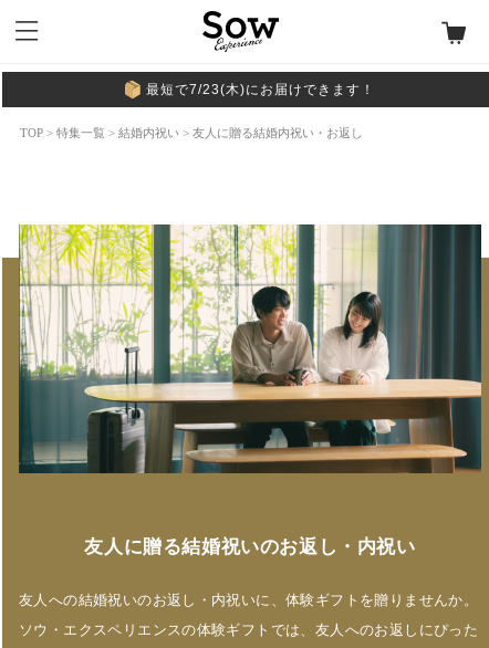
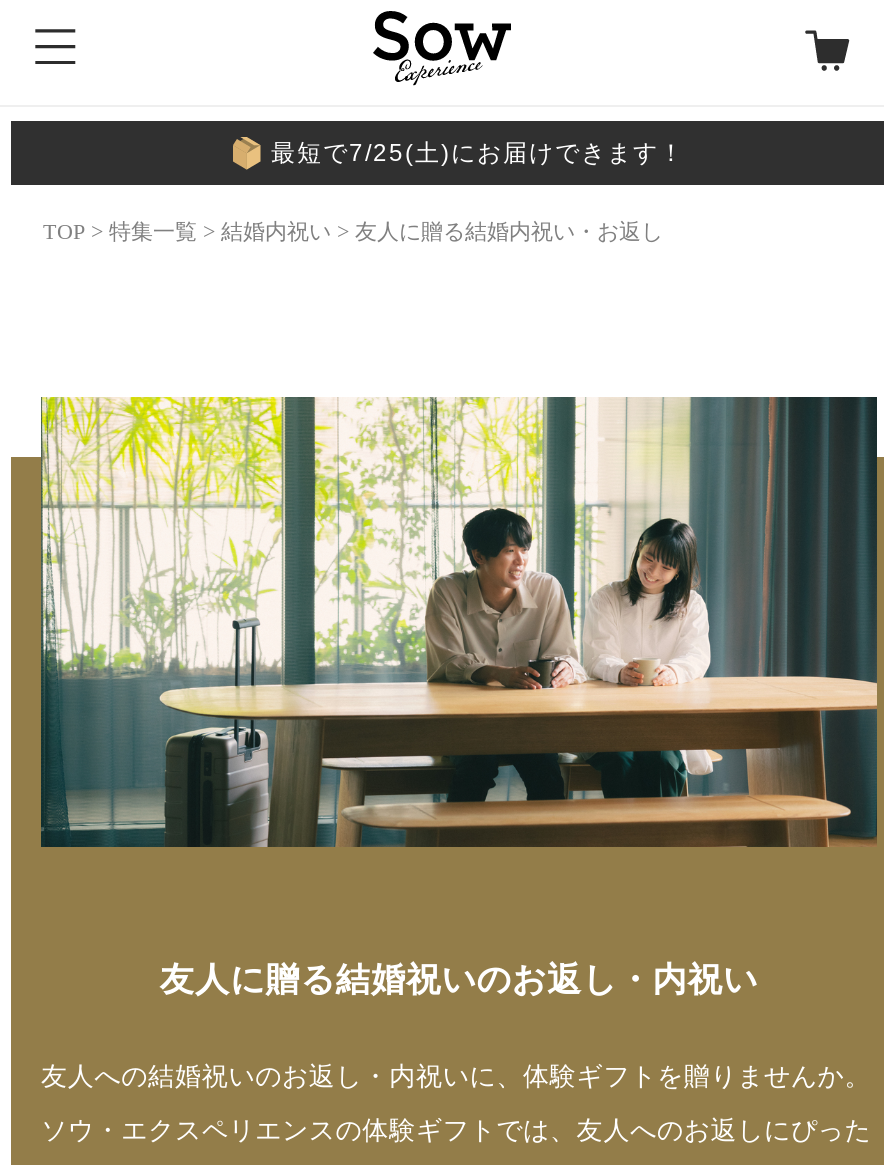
[146,82,375,97] 最短で7/23(木)にお届けできます！ -> [271,139,685,167] 最短で7/25(土)にお届けできます！

